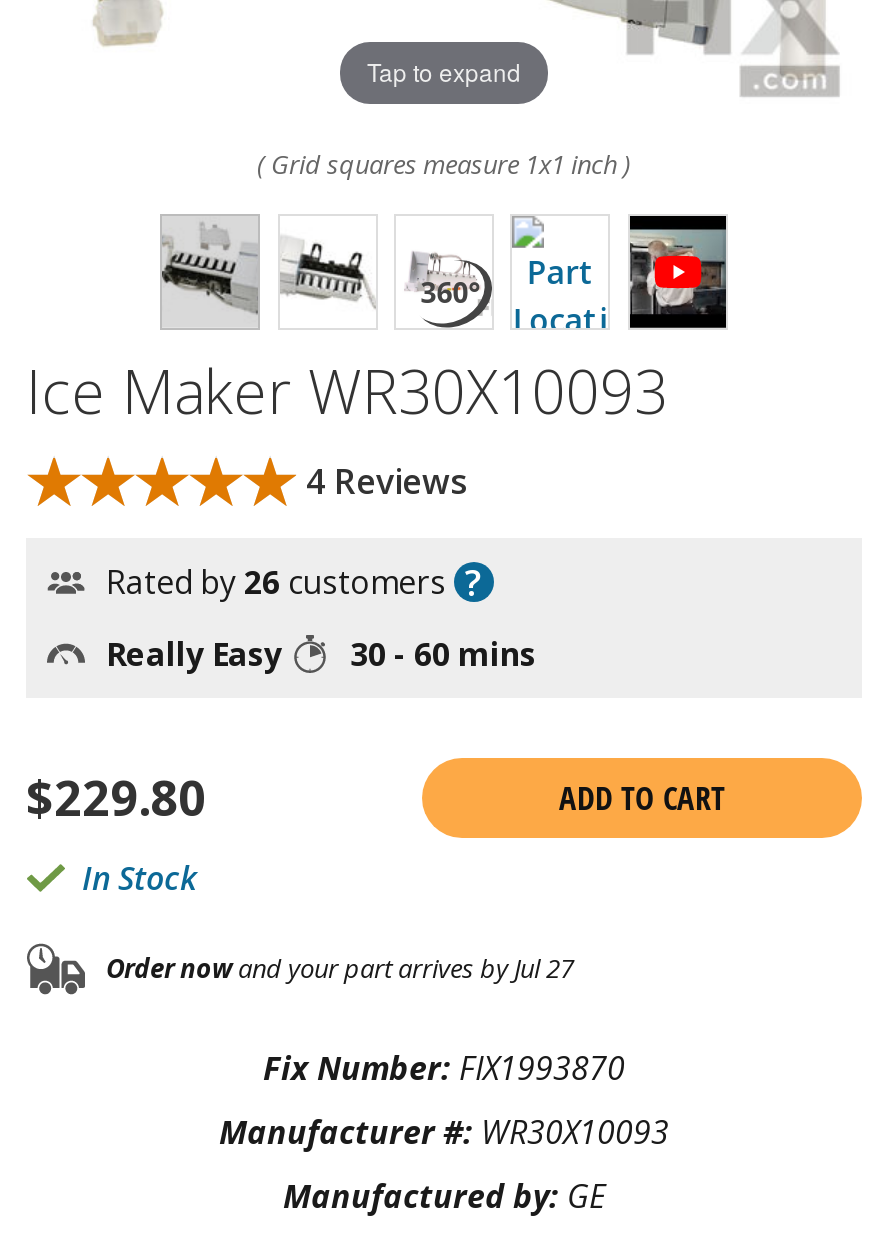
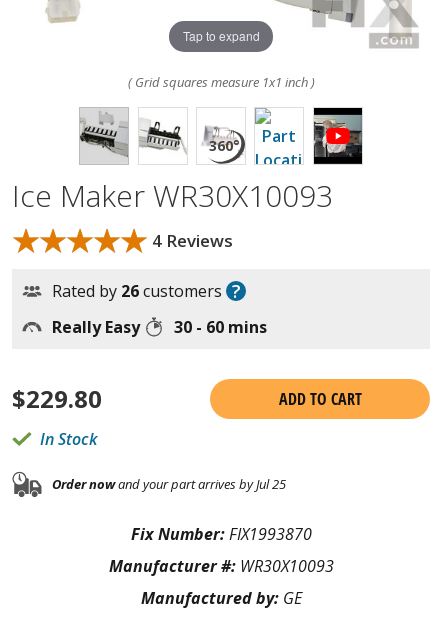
[106,951,574,987] Order nowand your part arrives by Jul 27 -> [52,475,286,493] Order nowand your part arrives by Jul 25

